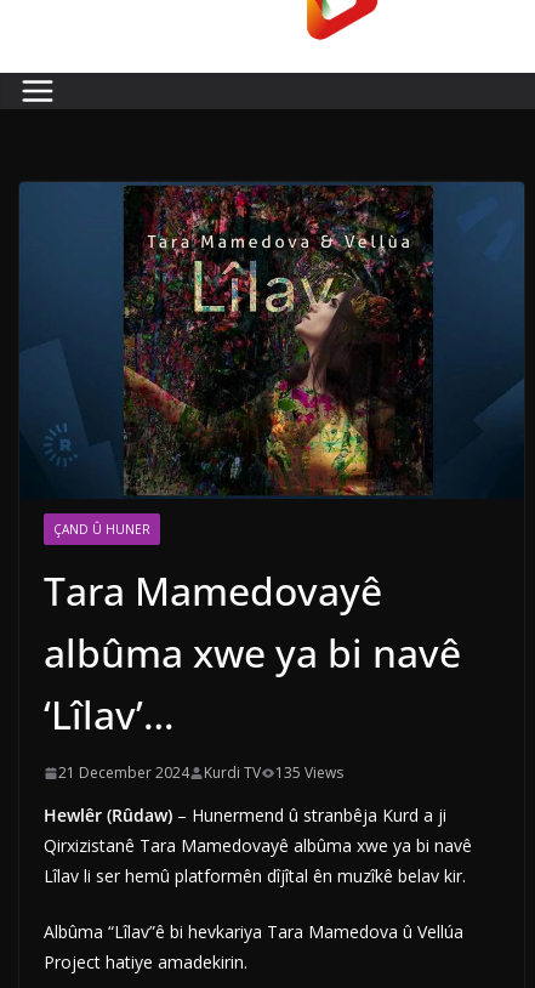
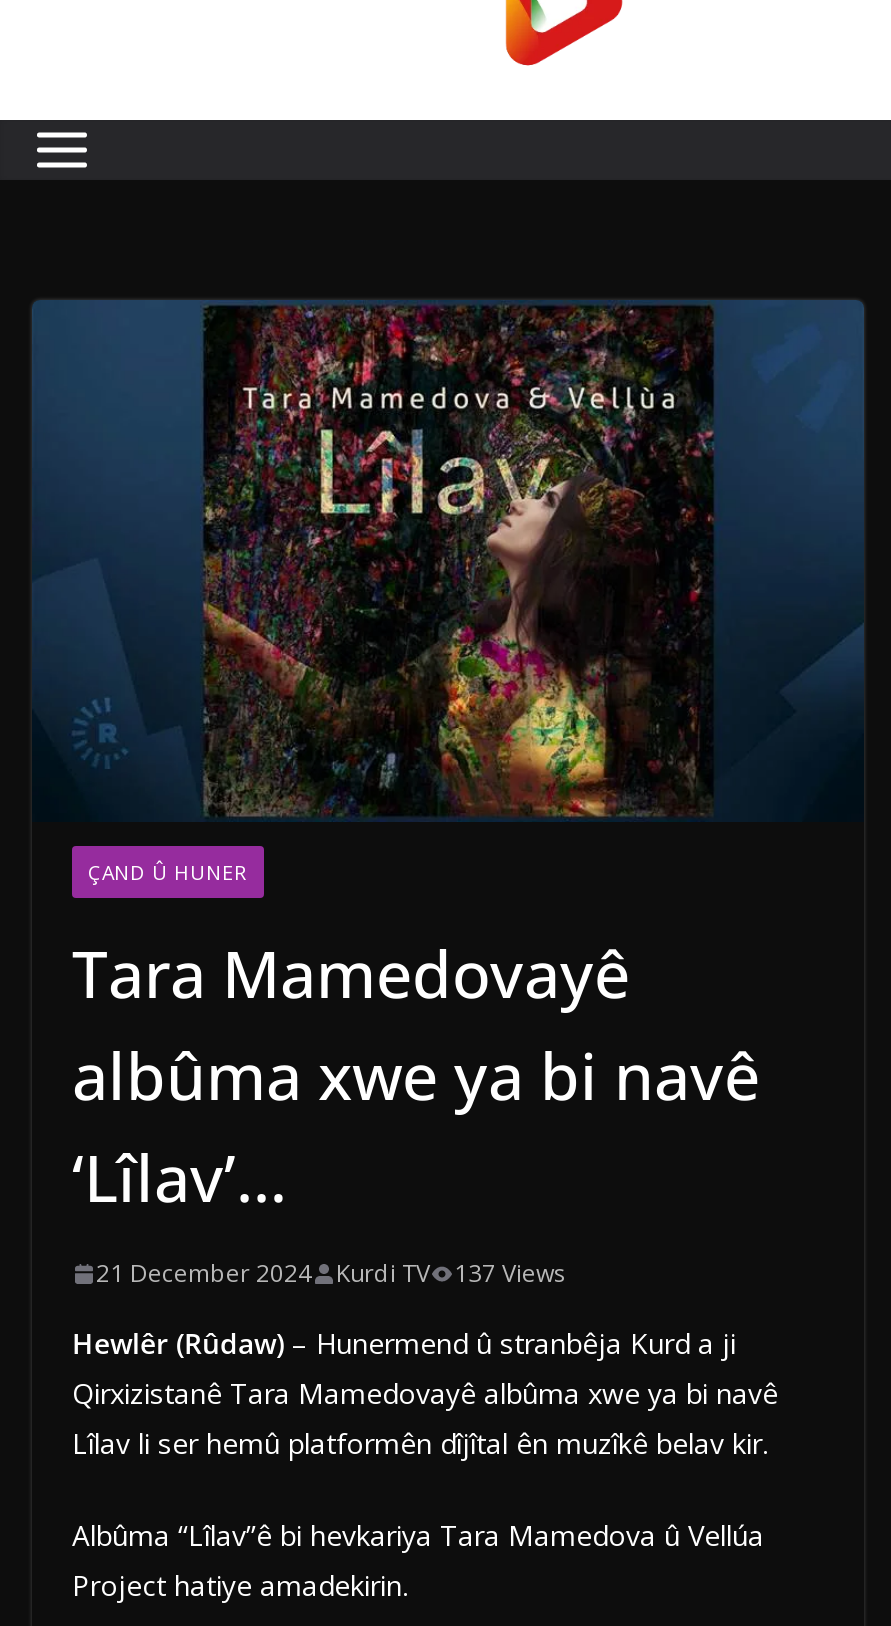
[58,763,343,783] 21 December 2024 Kurdi TV 135 Views -> [96,1257,566,1291] 21 December 2024 Kurdi TV 137 Views

